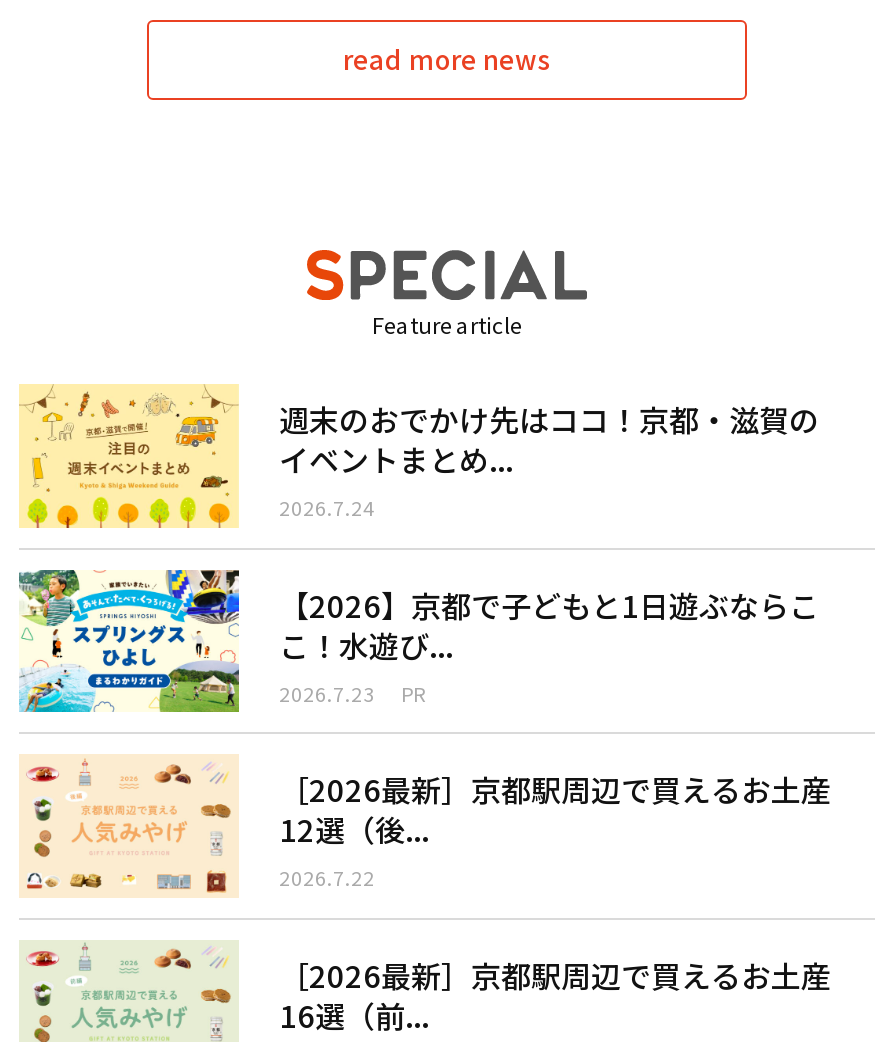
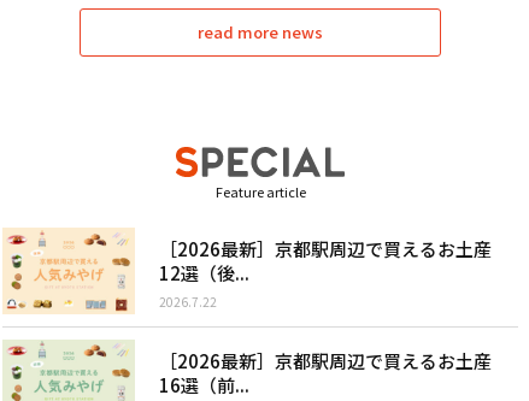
[19,384,819,707] [image] | 週末のおでかけ先はココ！京都・滋賀の | イベントまとめ... | 2026.7.24 | 【2026】京都で子どもと1日遊ぶならこ | こ！水遊び... | 2026.7.23 | PR -> none
[17,568,241,714] [image] -> none

